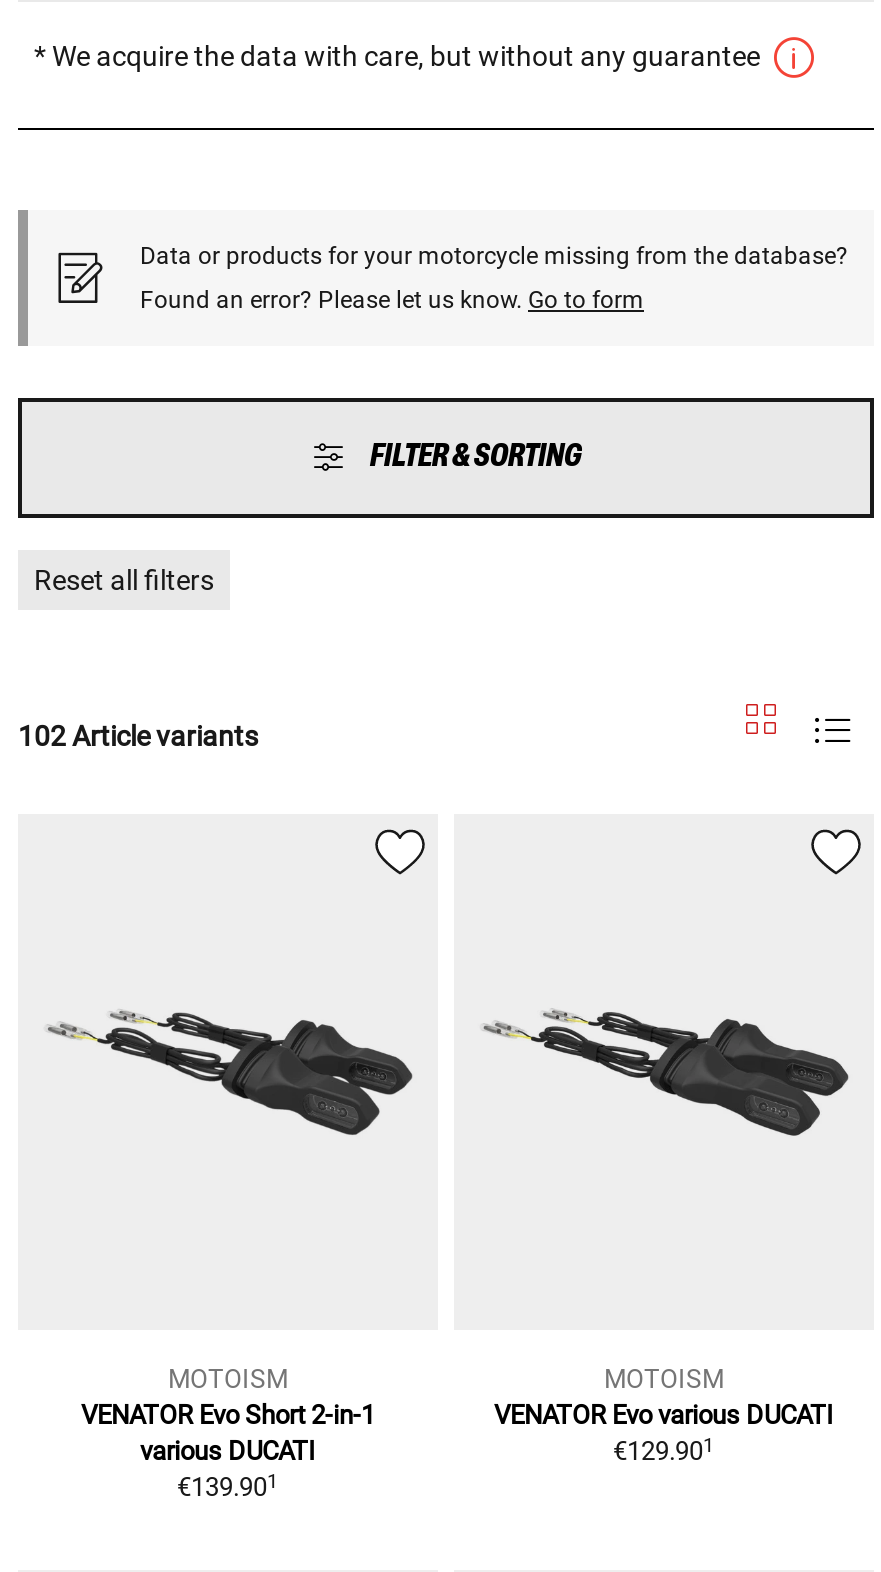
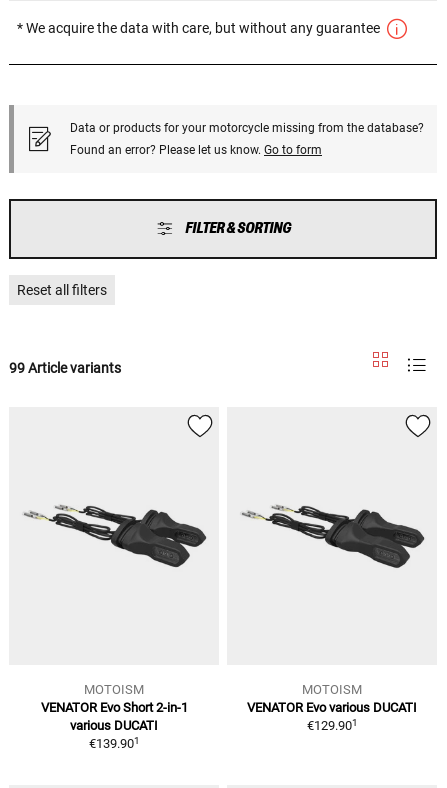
[18,720,258,752] 102 Article variants -> [9,360,121,376] 99 Article variants

